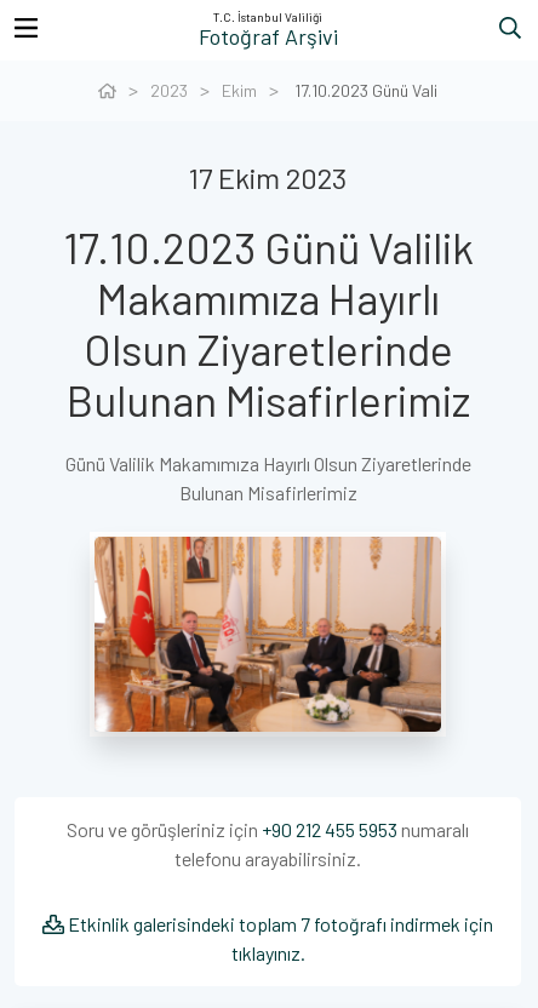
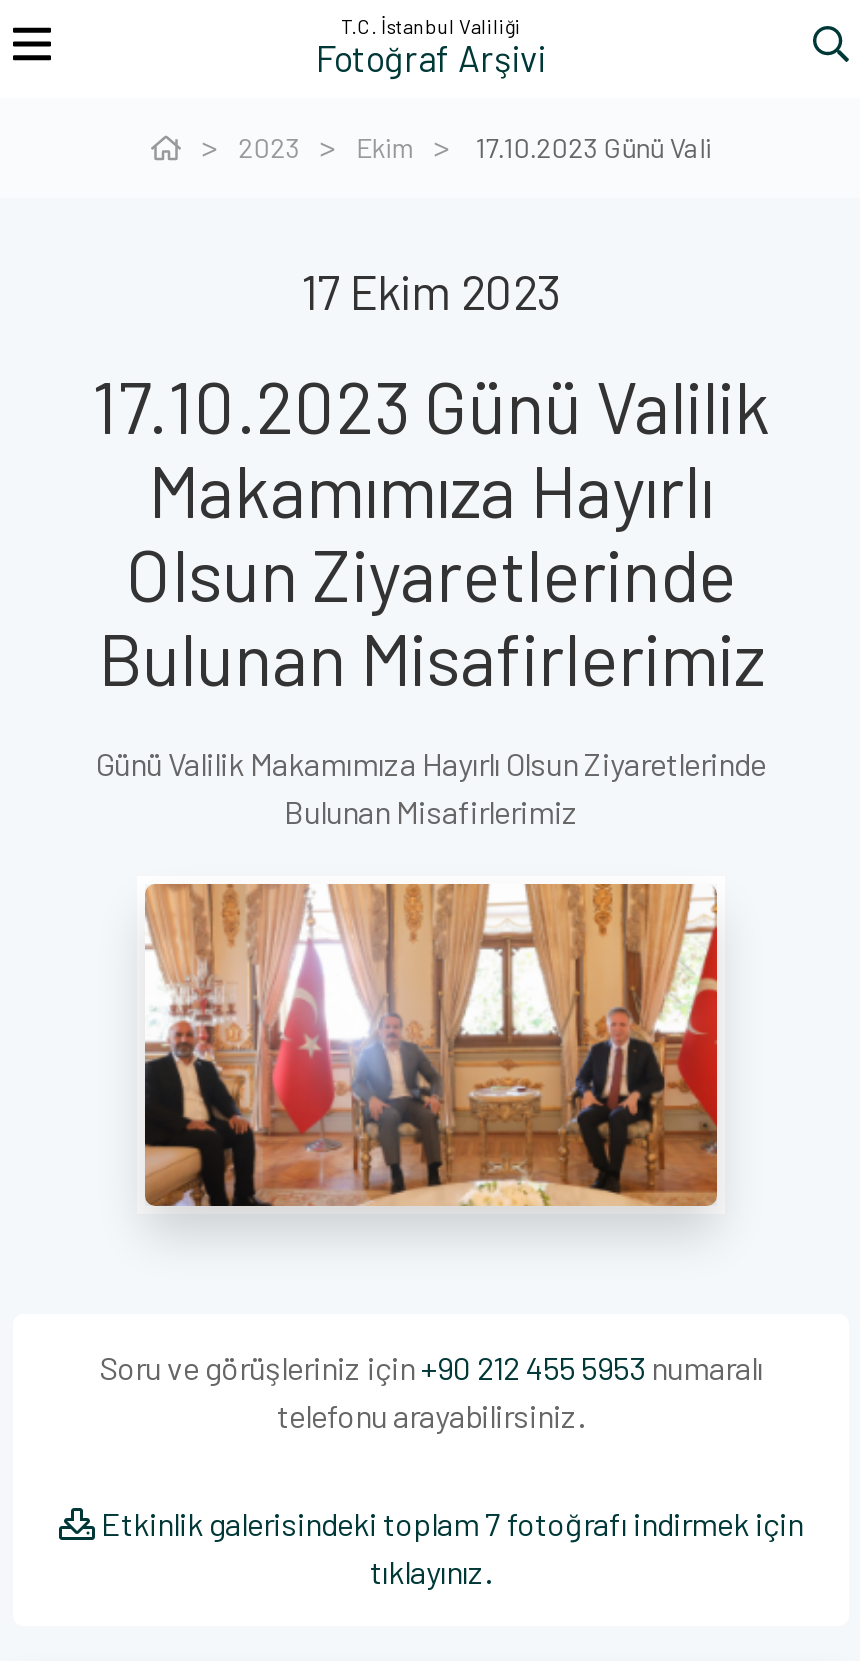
[93,535,442,733] [image] -> [143,884,719,1208] [image]

